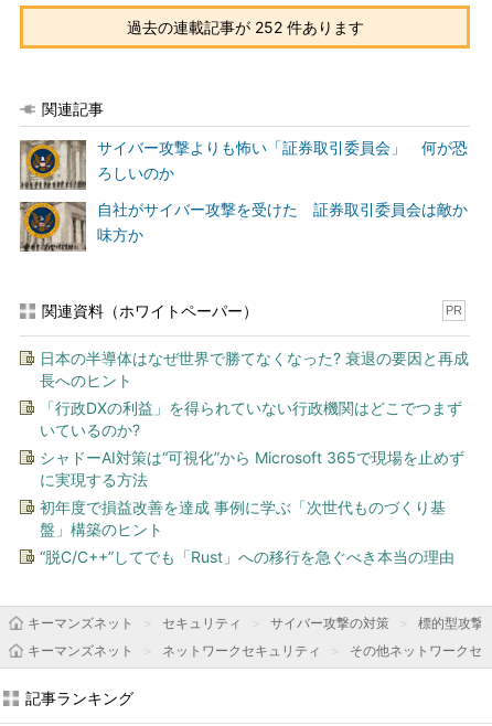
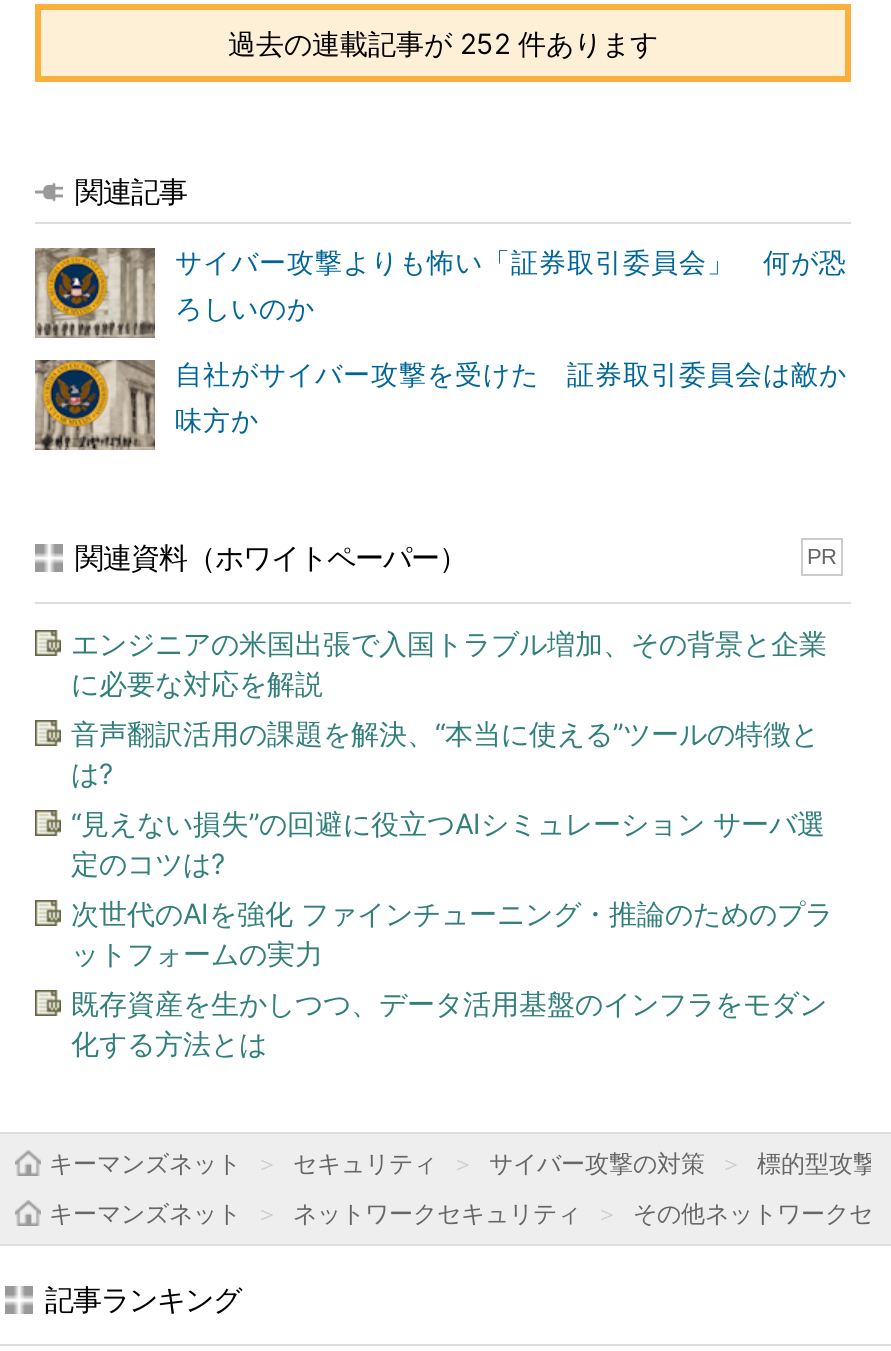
[40,349,469,389] 日本の半導体はなぜ世界で勝てなくなった? 衰退の要因と再成 | 長へのヒント -> [71,626,827,700] エンジニアの米国出張で入国トラブル増加、その背景と企業 | に必要な対応を解説
[40,398,462,439] 「行政DXの利益」を得られていない行政機関はどこでつまず | いているのか? -> [71,716,819,790] 音声翻訳活用の課題を解決、“本当に使える”ツールの特徴と | は?
[40,448,464,489] シャドーAI対策は“可視化”から Microsoft 365で現場を止めず | に実現する方法 -> [71,806,825,880] “見えない損失”の回避に役立つAIシミュレーション サーバ選 | 定のコツは?
[40,498,446,538] 初年度で損益改善を達成 事例に学ぶ「次世代ものづくり基 | 盤」構築のヒント -> [71,896,833,970] 次世代のAIを強化 ファインチューニング・推論のためのプラ | ットフォームの実力
[40,547,454,566] “脱C/C++”してでも「Rust」への移行を急ぐべき本当の理由 -> [71,986,827,1060] 既存資産を生かしつつ、データ活用基盤のインフラをモダン | 化する方法とは

